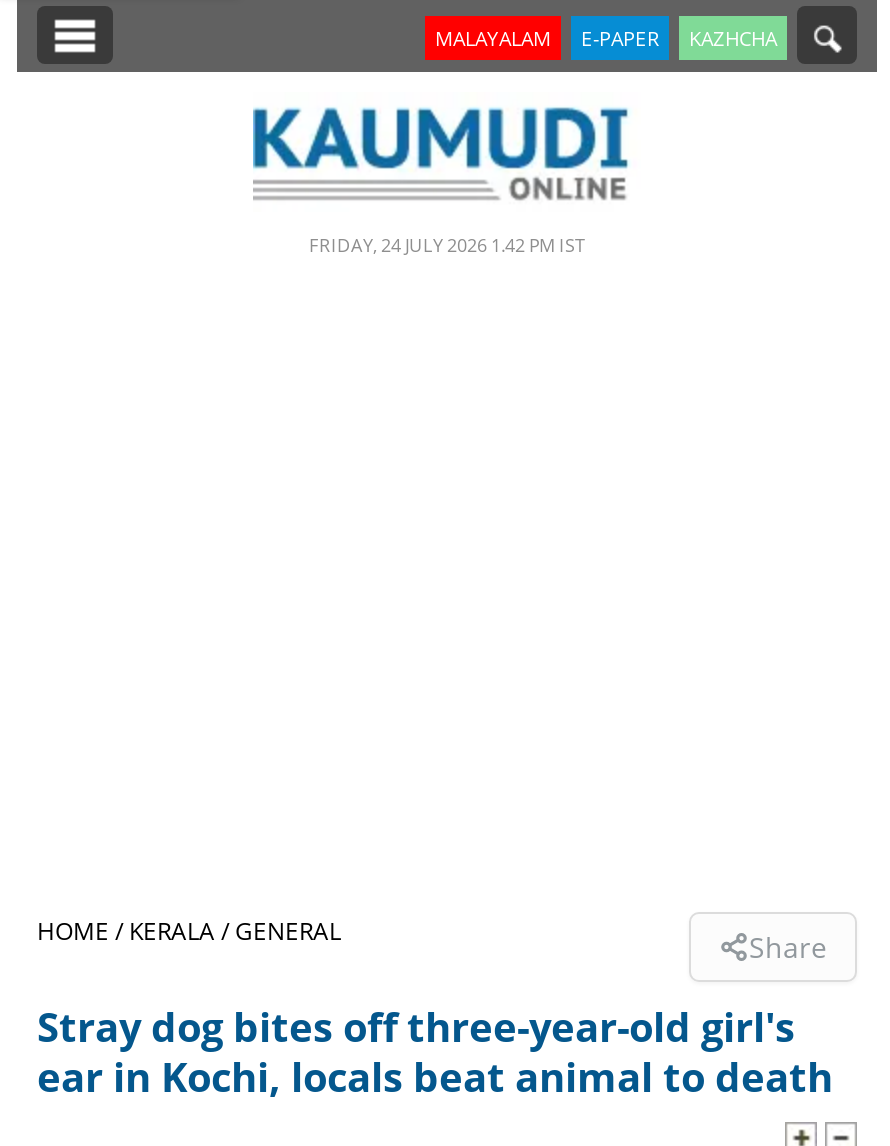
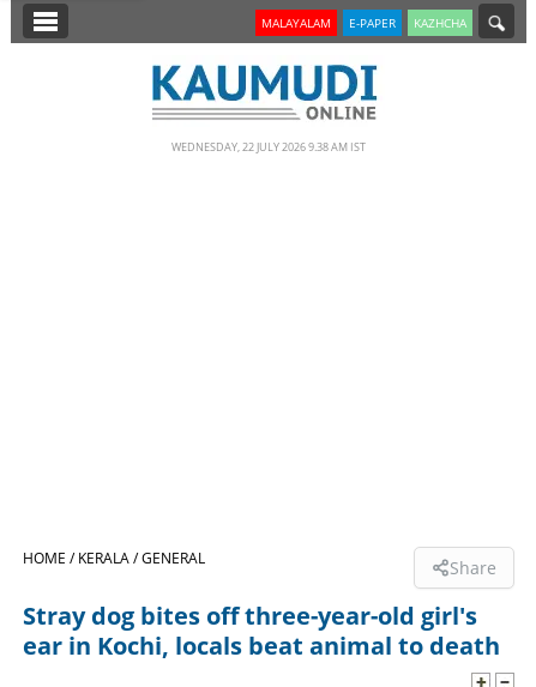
[309,232,585,258] FRIDAY, 24 JULY 2026 1.42 PM IST -> [171,139,366,155] WEDNESDAY, 22 JULY 2026 9.38 AM IST

